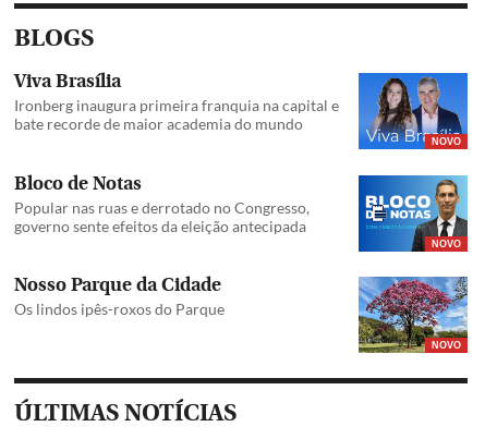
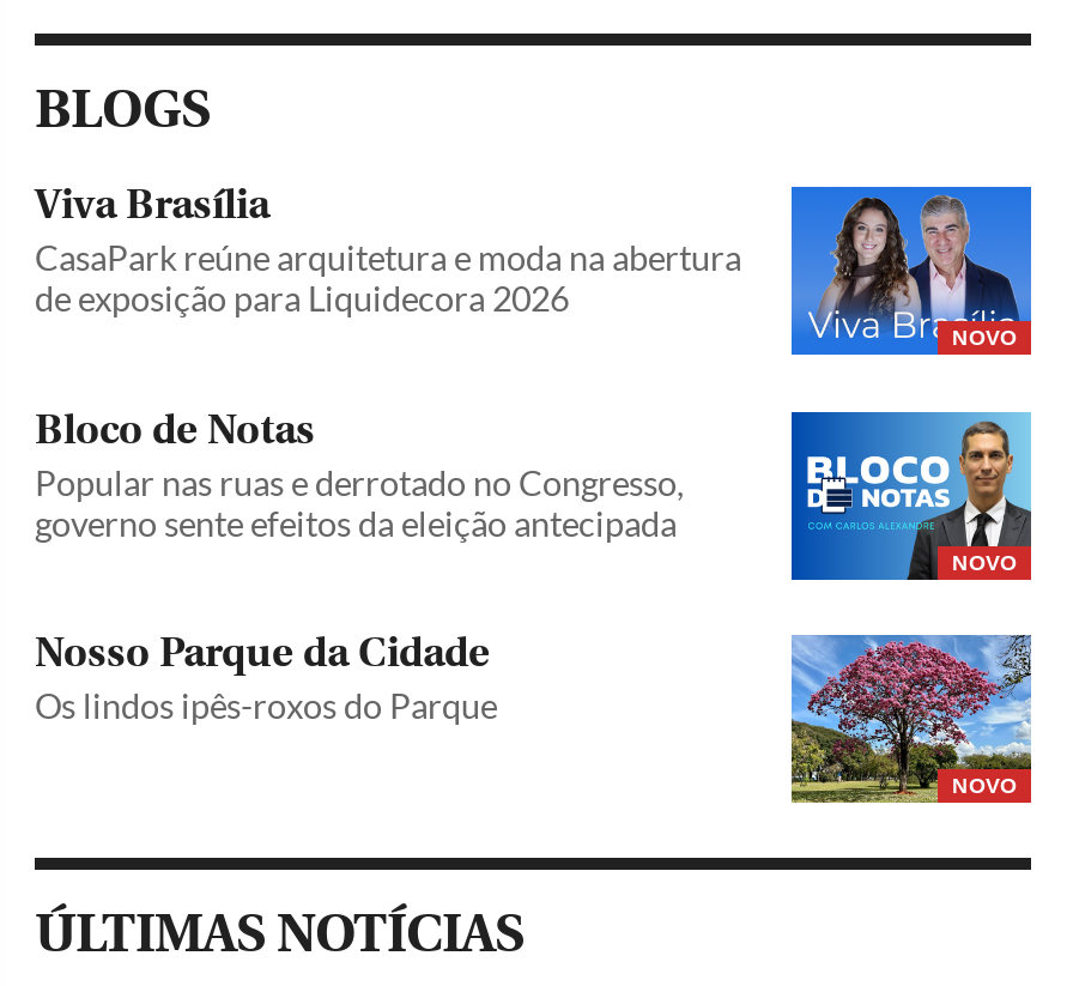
[14,96,339,133] Ironberg inaugura primeira franquia na capital e | bate recorde de maior academia do mundo -> [35,238,741,319] CasaPark reúne arquitetura e moda na abertura | de exposição para Liquidecora 2026

